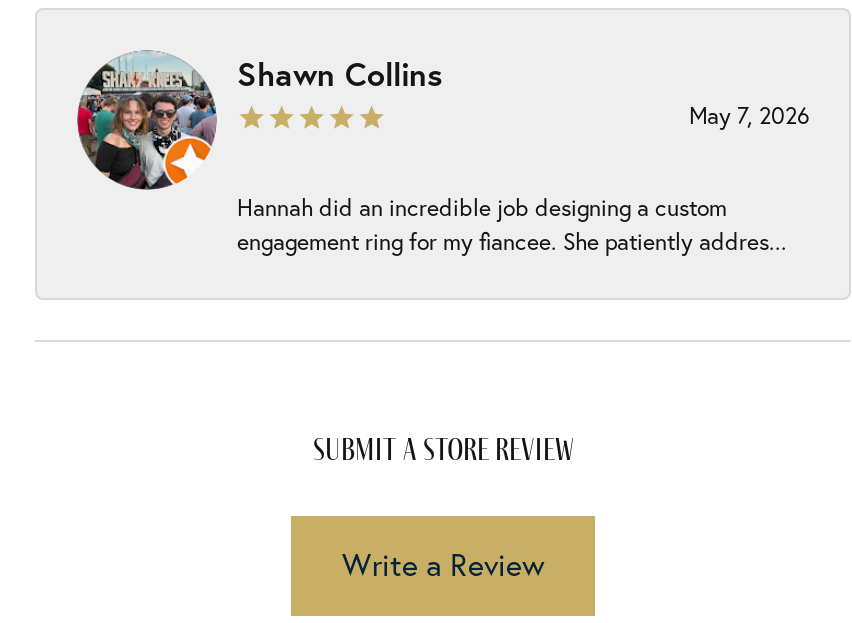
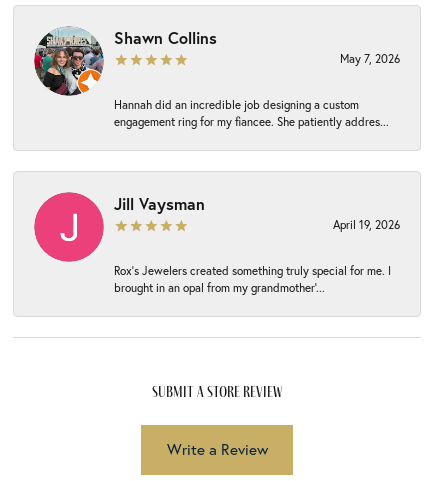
none -> [34,192,400,295] [image] | Jill Vaysman | April 19, 2026 | Rox’s Jewelers created something truly special for me. I | brought in an opal from my grandmother’...

